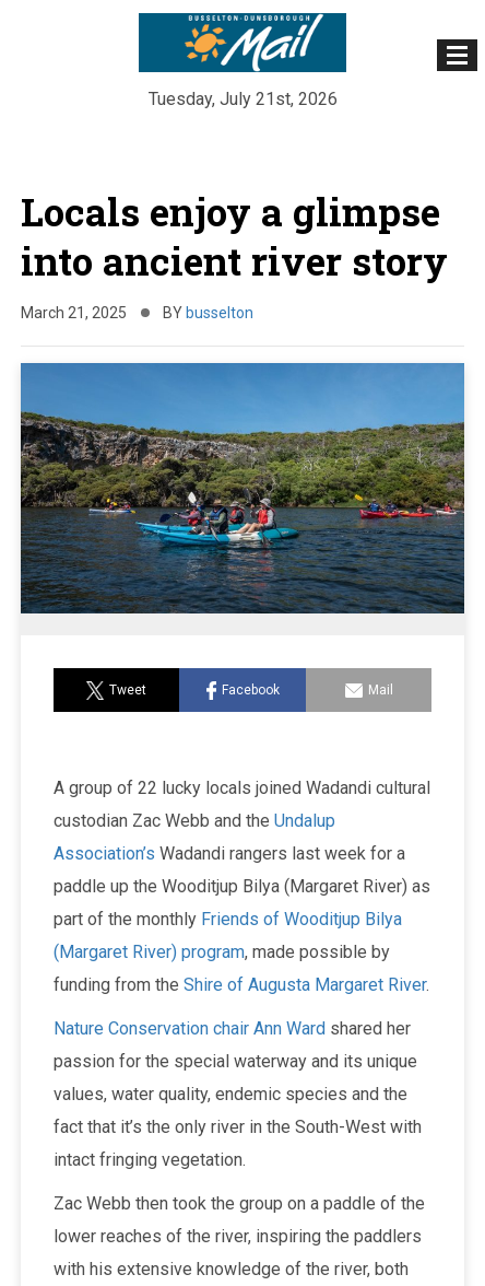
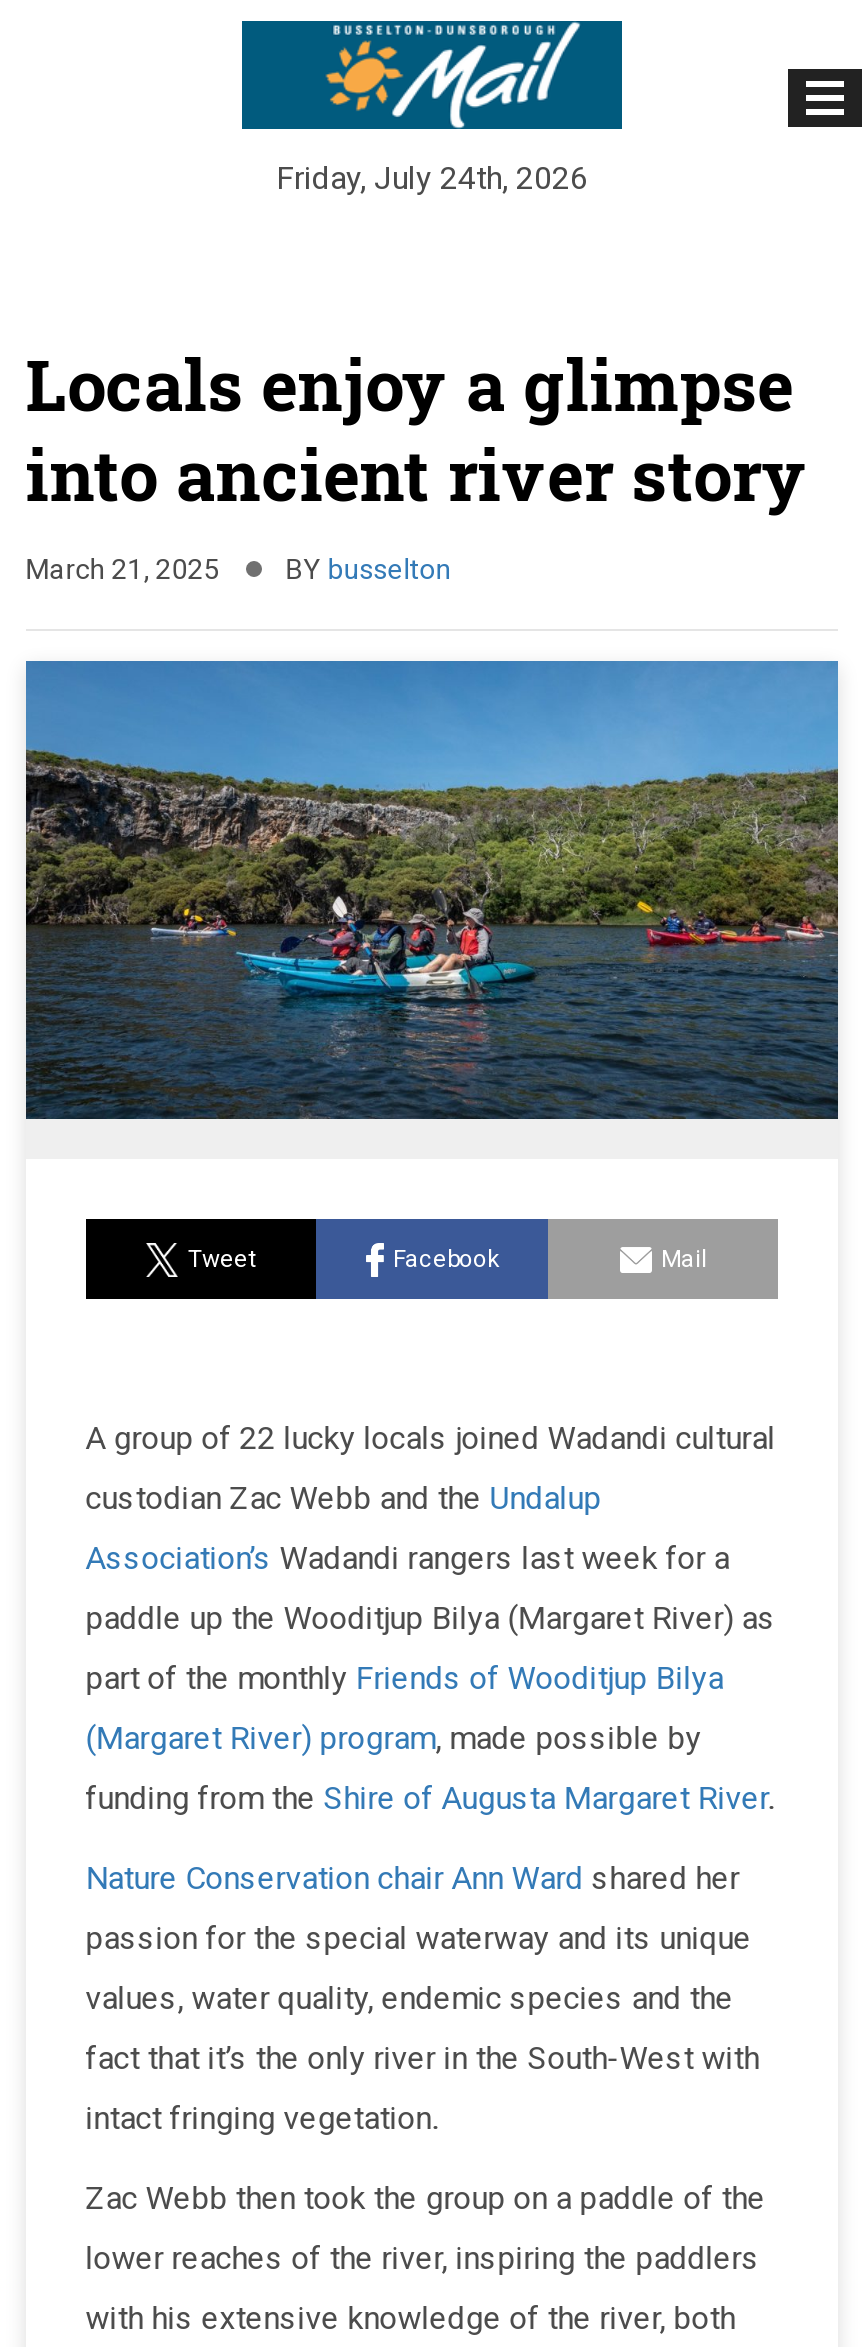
[148,89,337,109] Tuesday, July 21st, 2026 -> [276,159,588,197] Friday, July 24th, 2026

